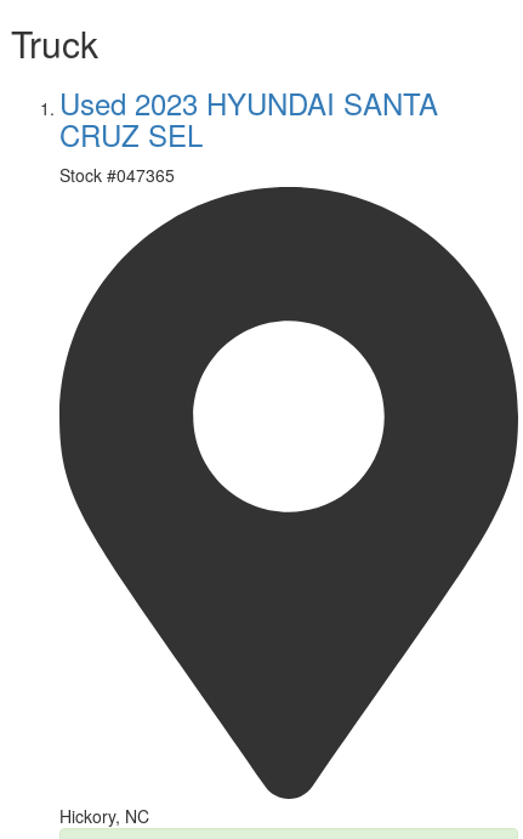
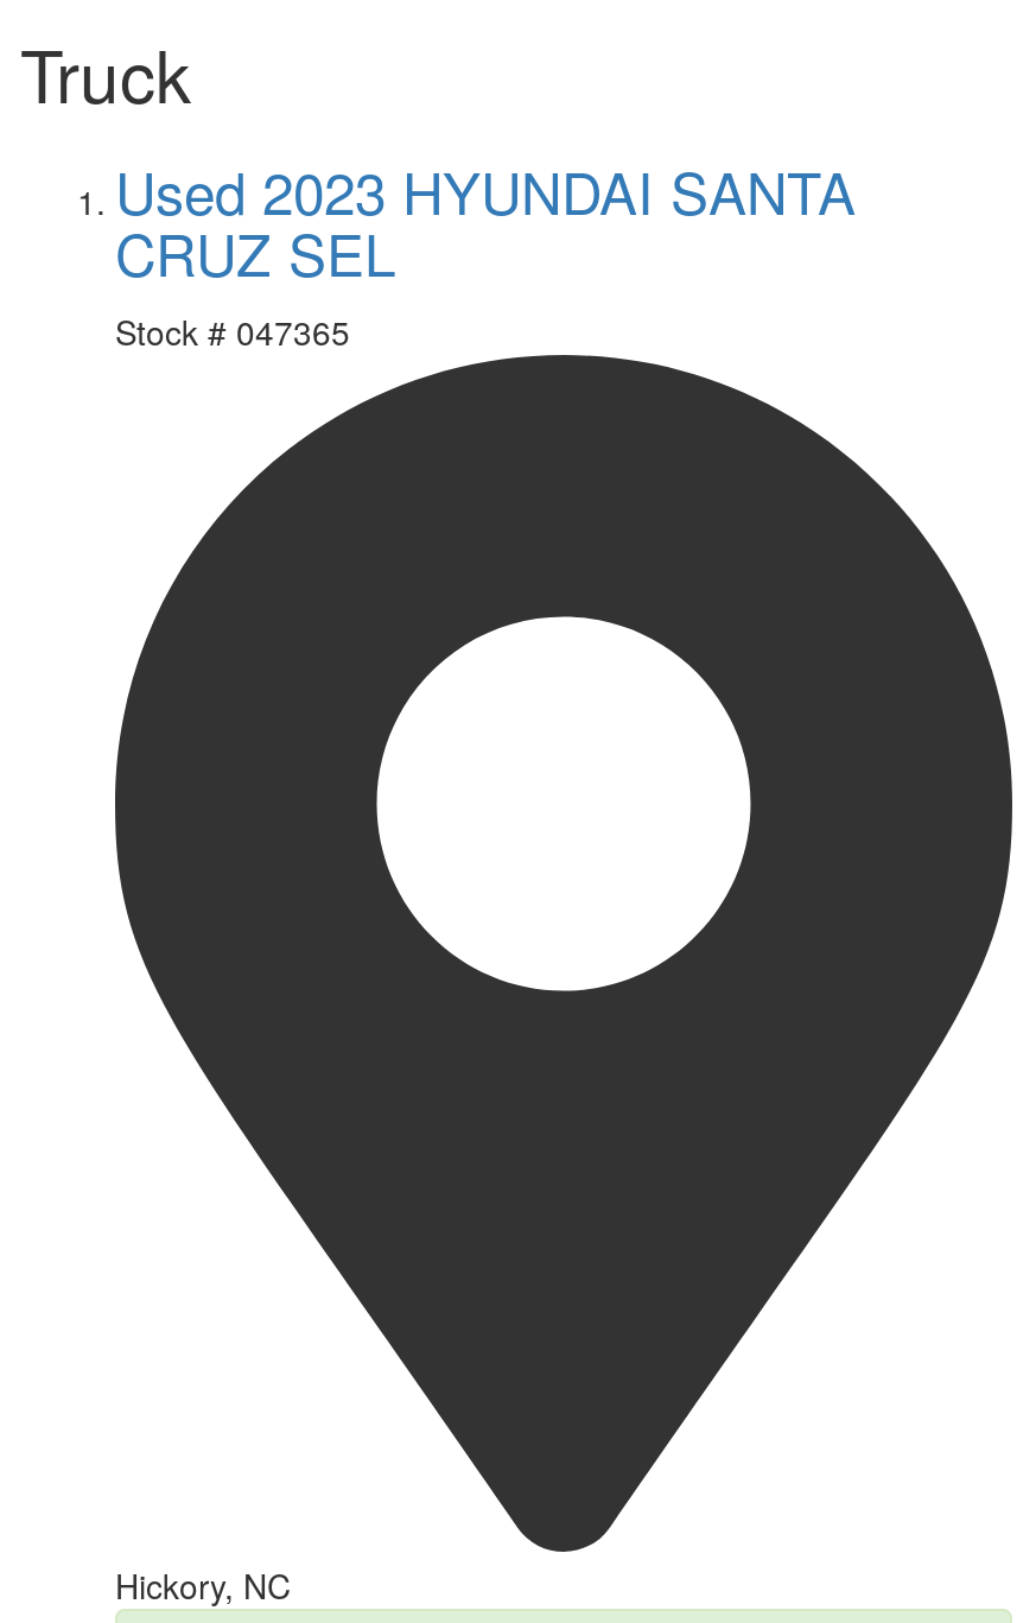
[59,163,175,187] Stock #047365 -> [115,308,350,356] Stock # 047365

